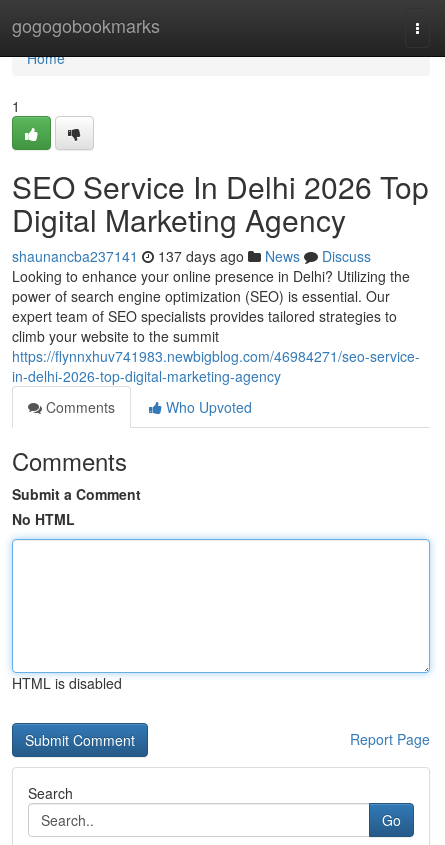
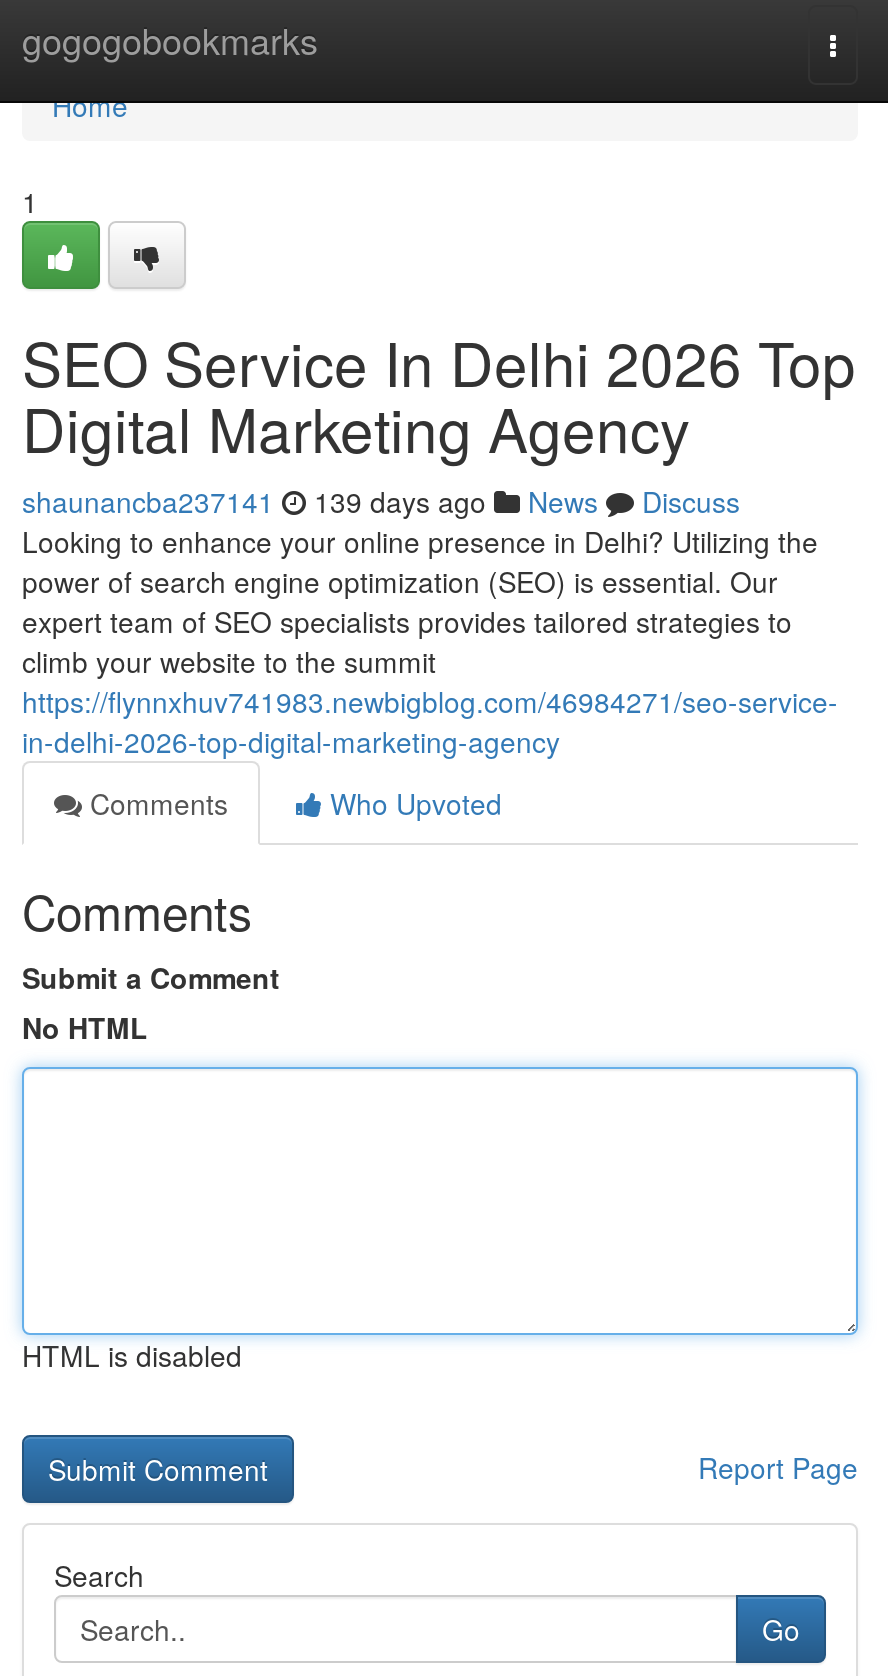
[12,246,371,266] shaunancba237141 137 days ago News Discuss -> [22,481,740,521] shaunancba237141 139 days ago News Discuss

